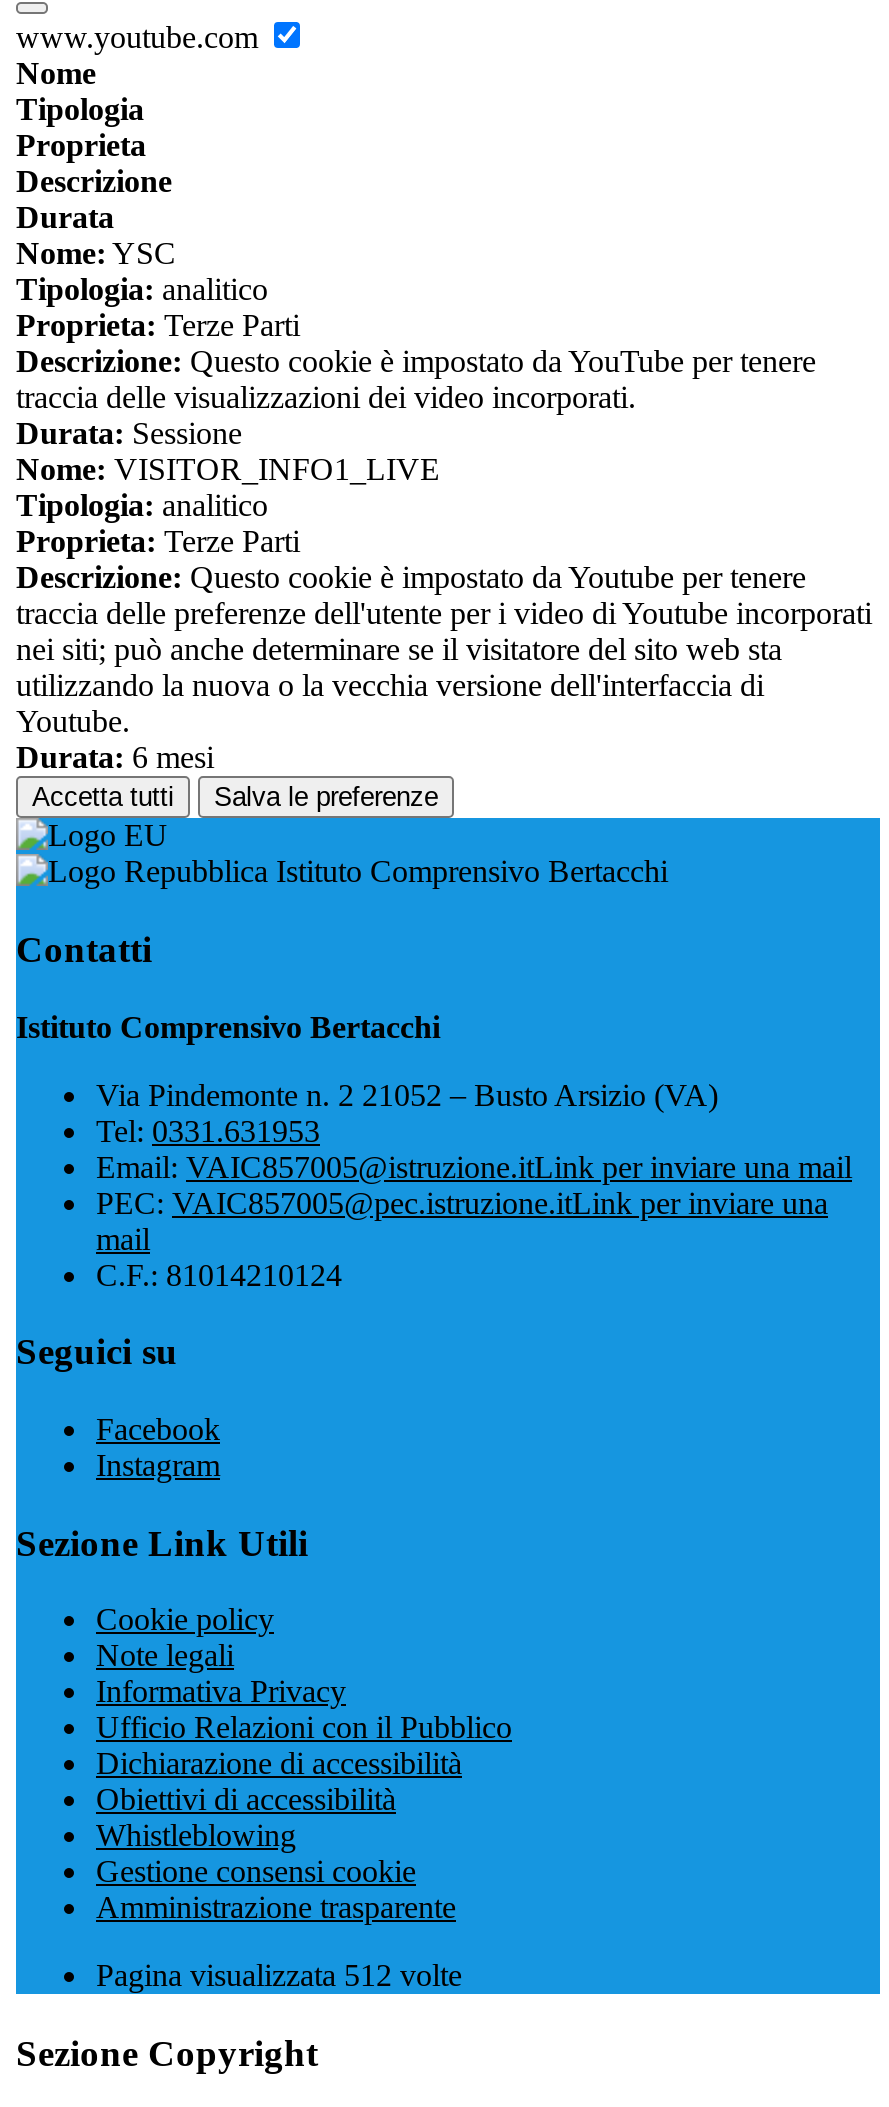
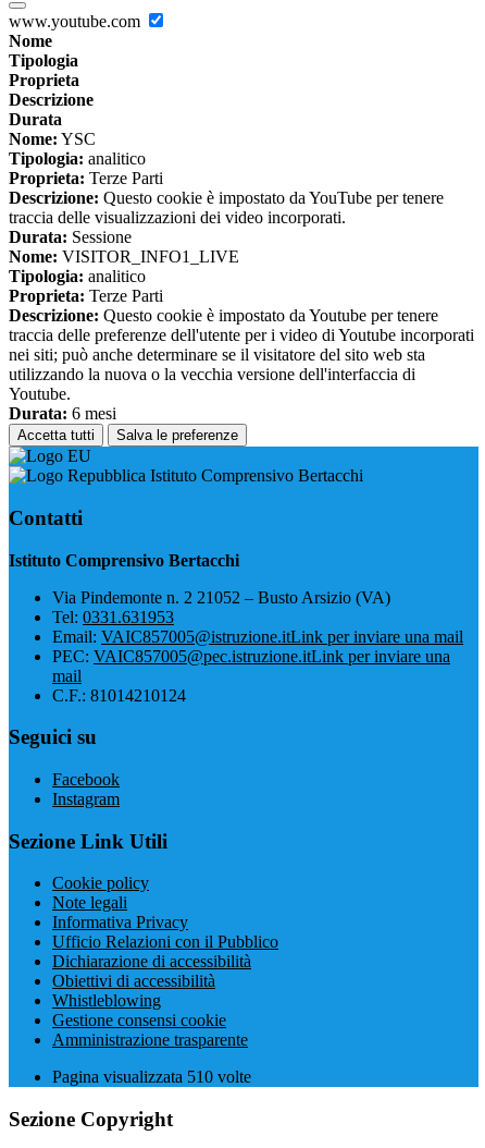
[96,1959,462,1993] Pagina visualizzata 512 volte -> [52,1068,251,1086] Pagina visualizzata 510 volte

